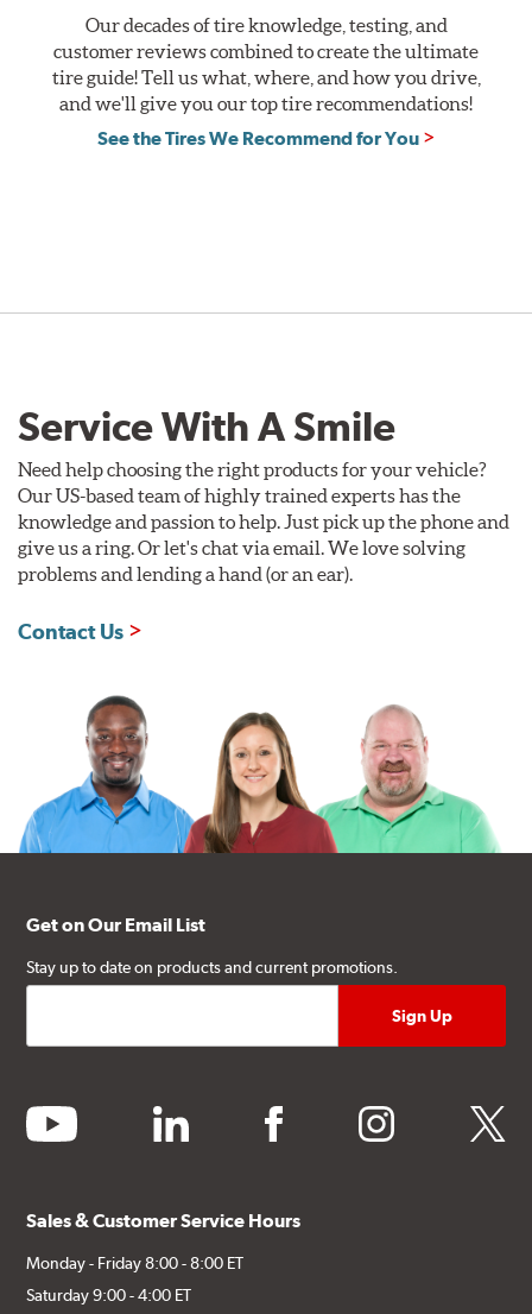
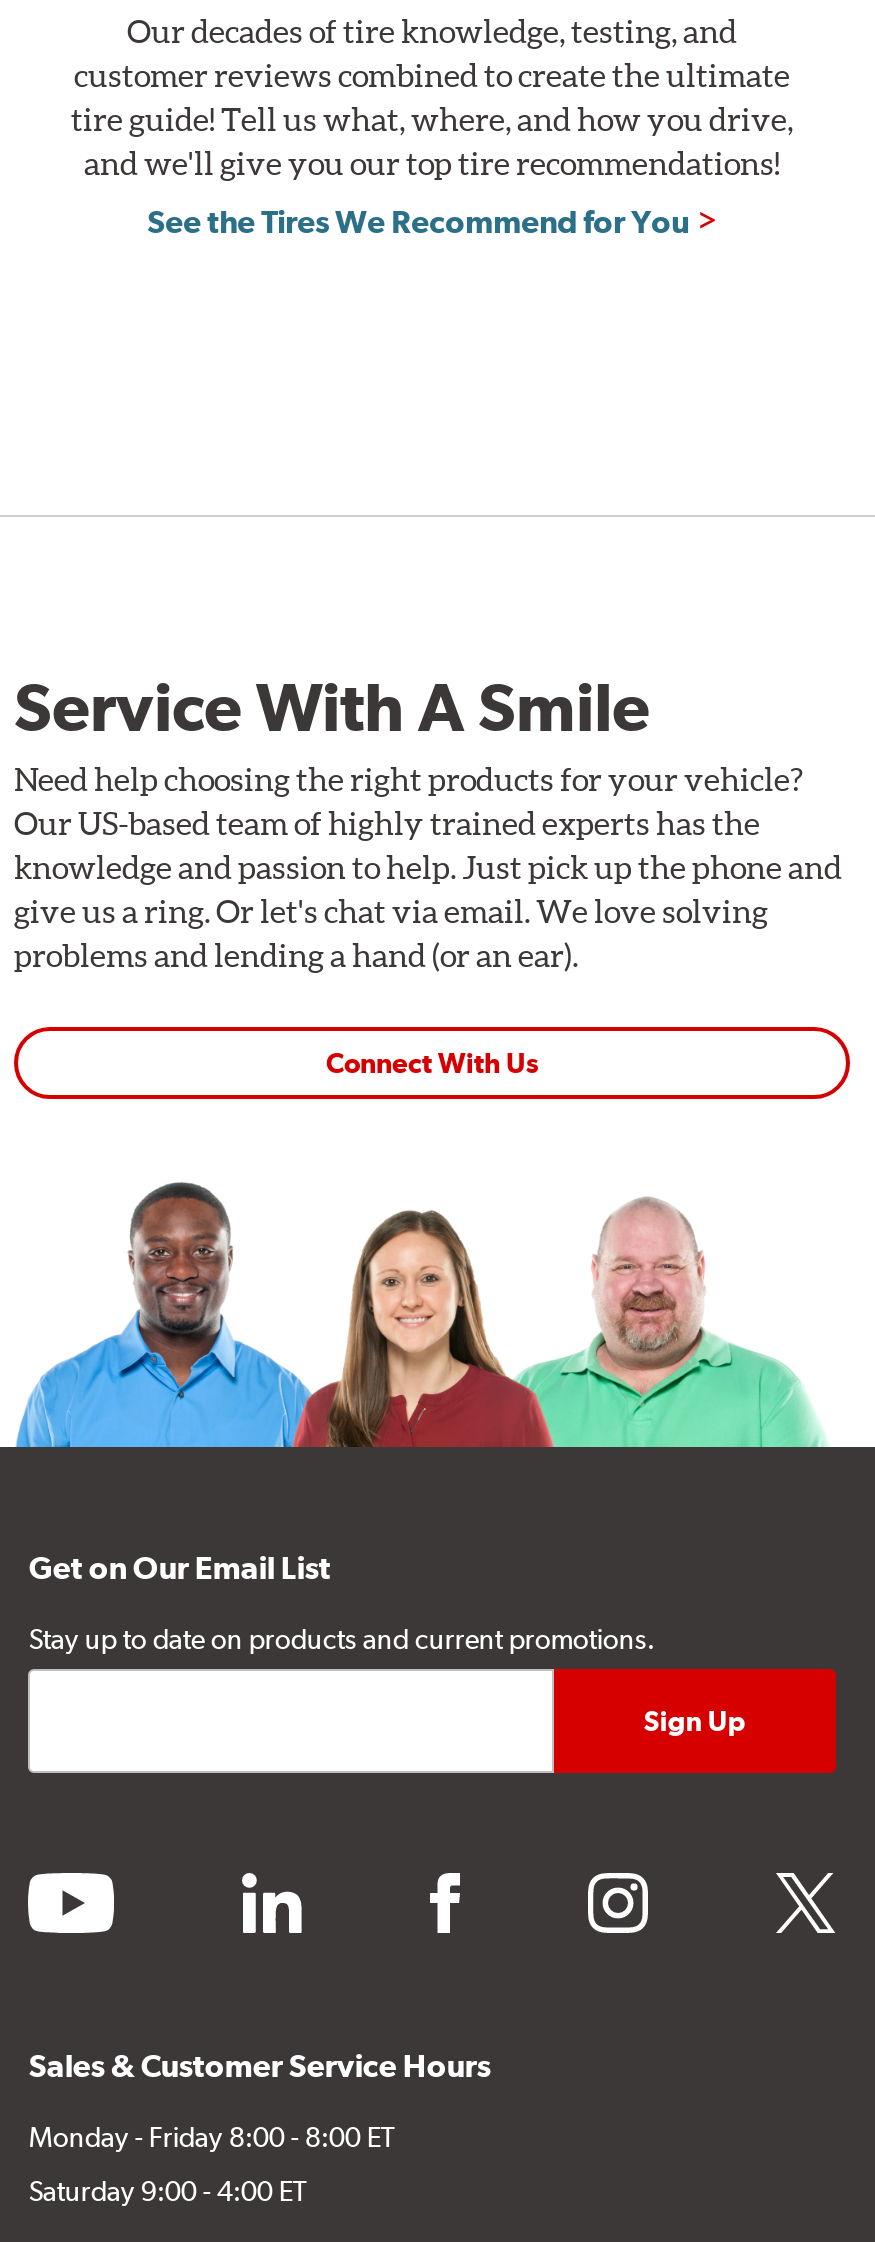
[18,618,123,643] Contact Us -> [326,1046,538,1078] Connect With Us

